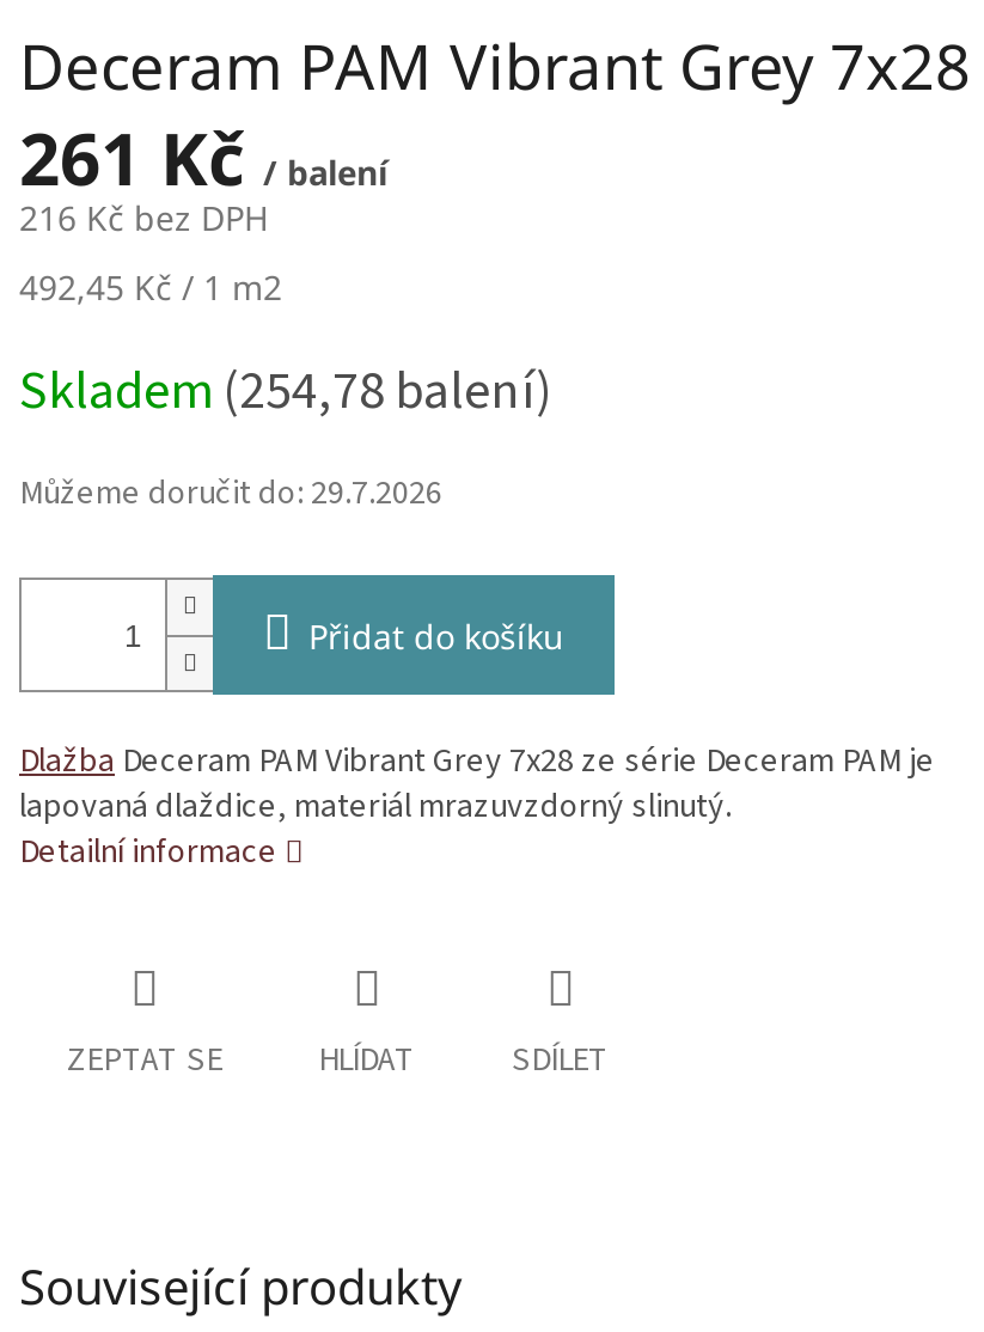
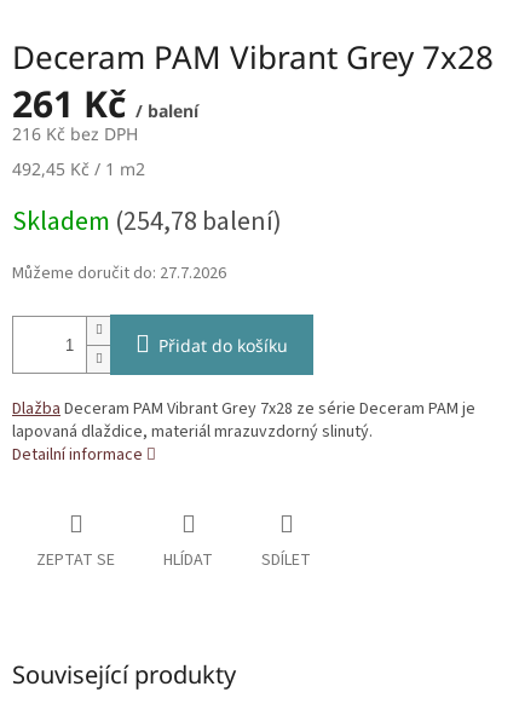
[19,471,442,519] Můžeme doručit do: 29.7.2026 -> [12,262,226,286] Můžeme doručit do: 27.7.2026

